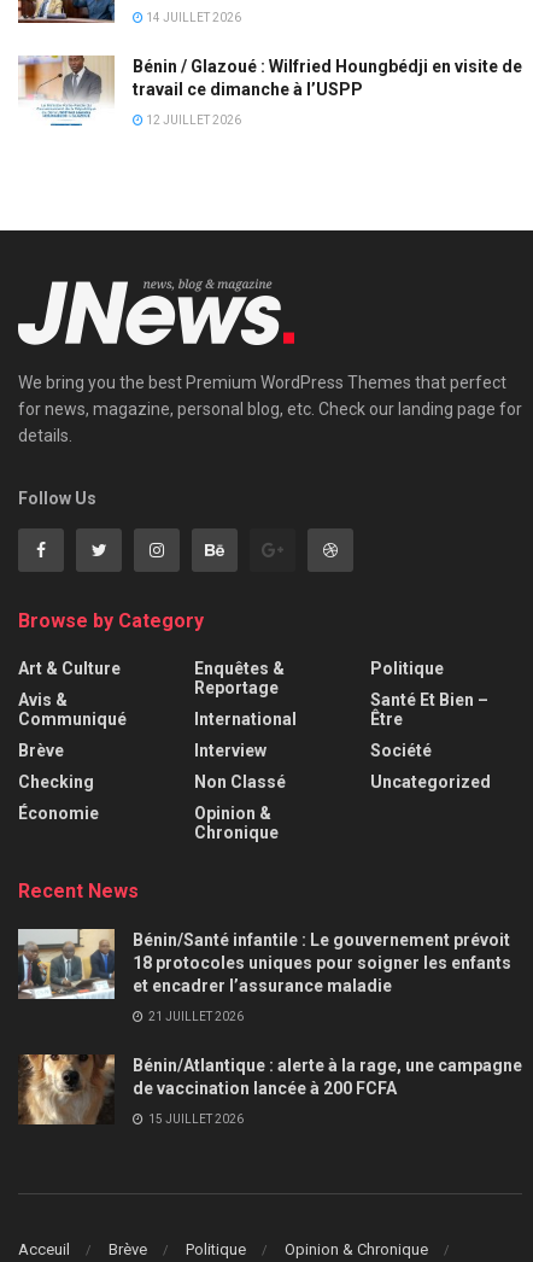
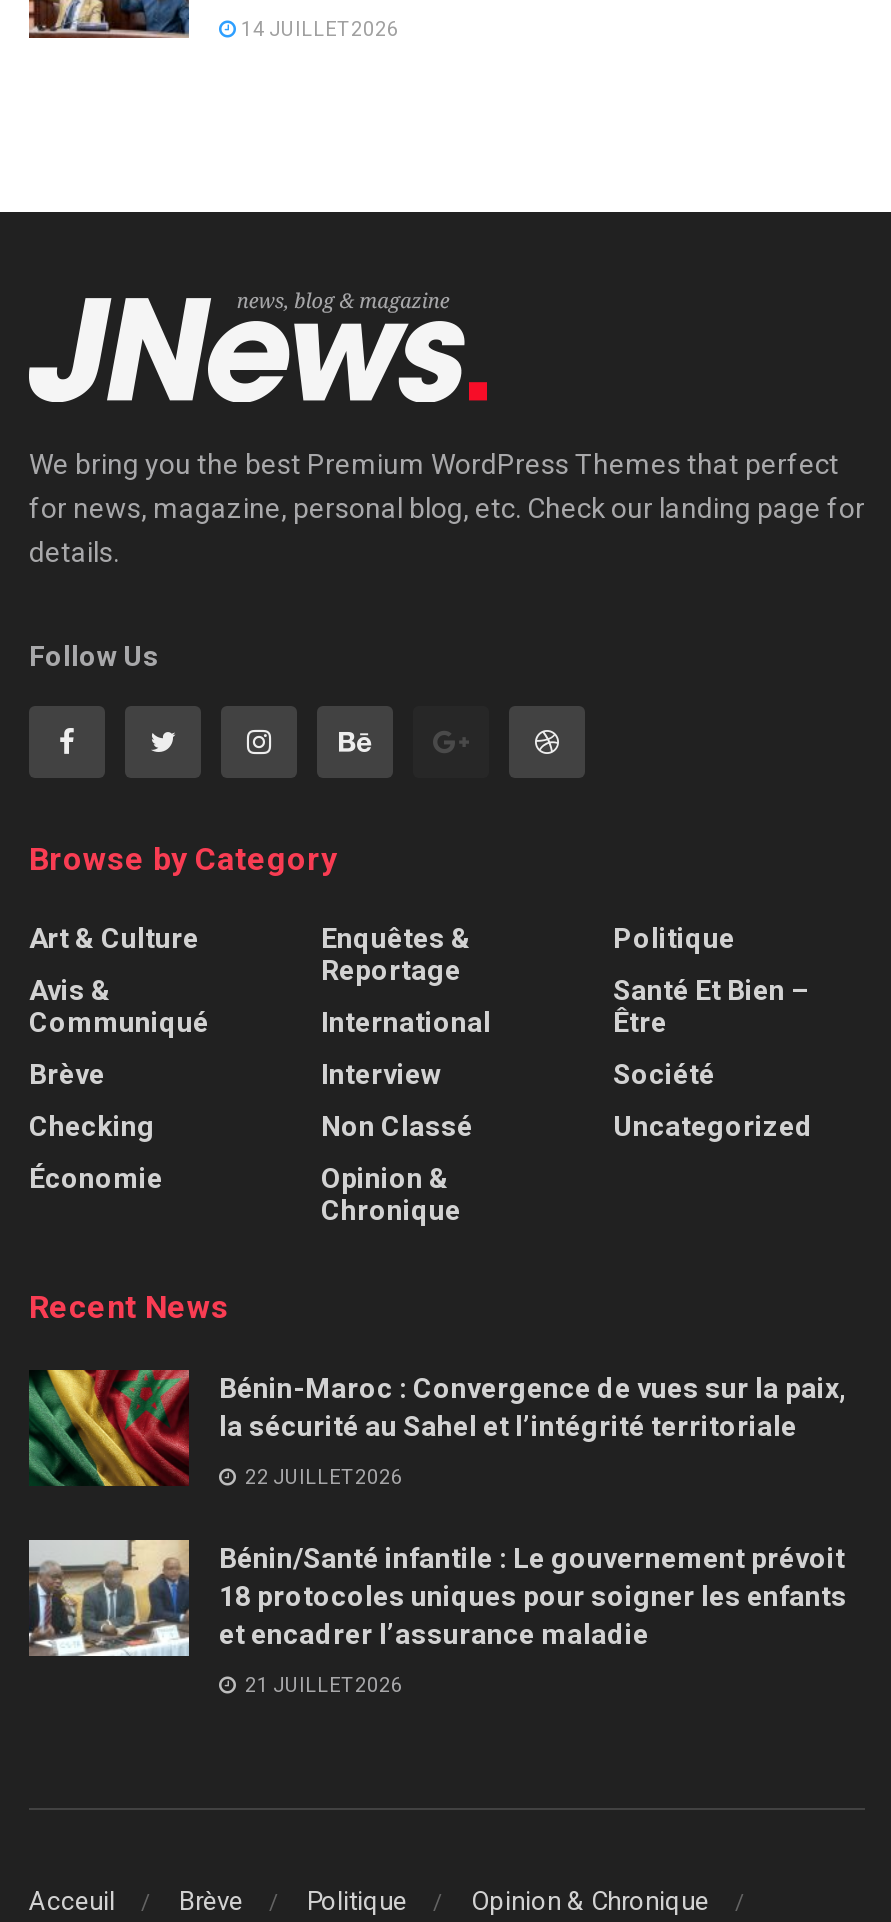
[18,54,522,127] [image] | Bénin / Glazoué : Wilfried Houngbédji en visite de | travail ce dimanche à l’USPP | 12 JUILLET 2026 -> none
none -> [27,1368,847,1489] [image] | Bénin-Maroc : Convergence de vues sur la paix, | la sécurité au Sahel et l’intégrité territoriale | 22 JUILLET 2026
[18,1053,522,1126] [image] | Bénin/Atlantique : alerte à la rage, une campagne | de vaccination lancée à 200 FCFA | 15 JUILLET 2026 -> none

